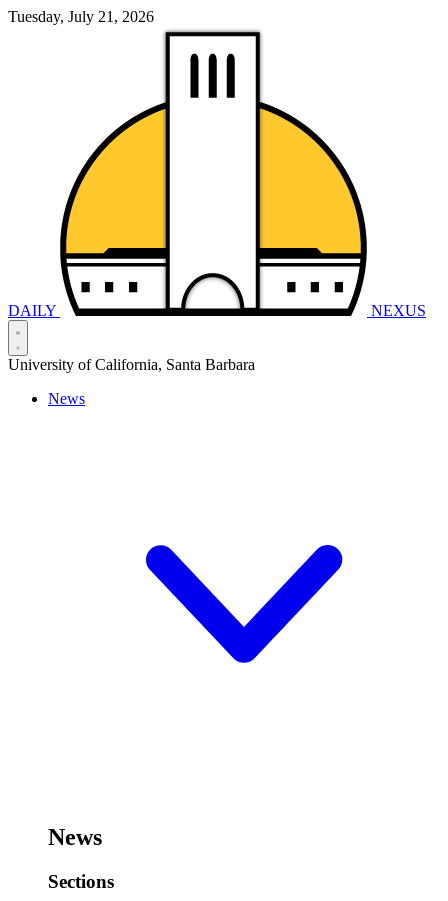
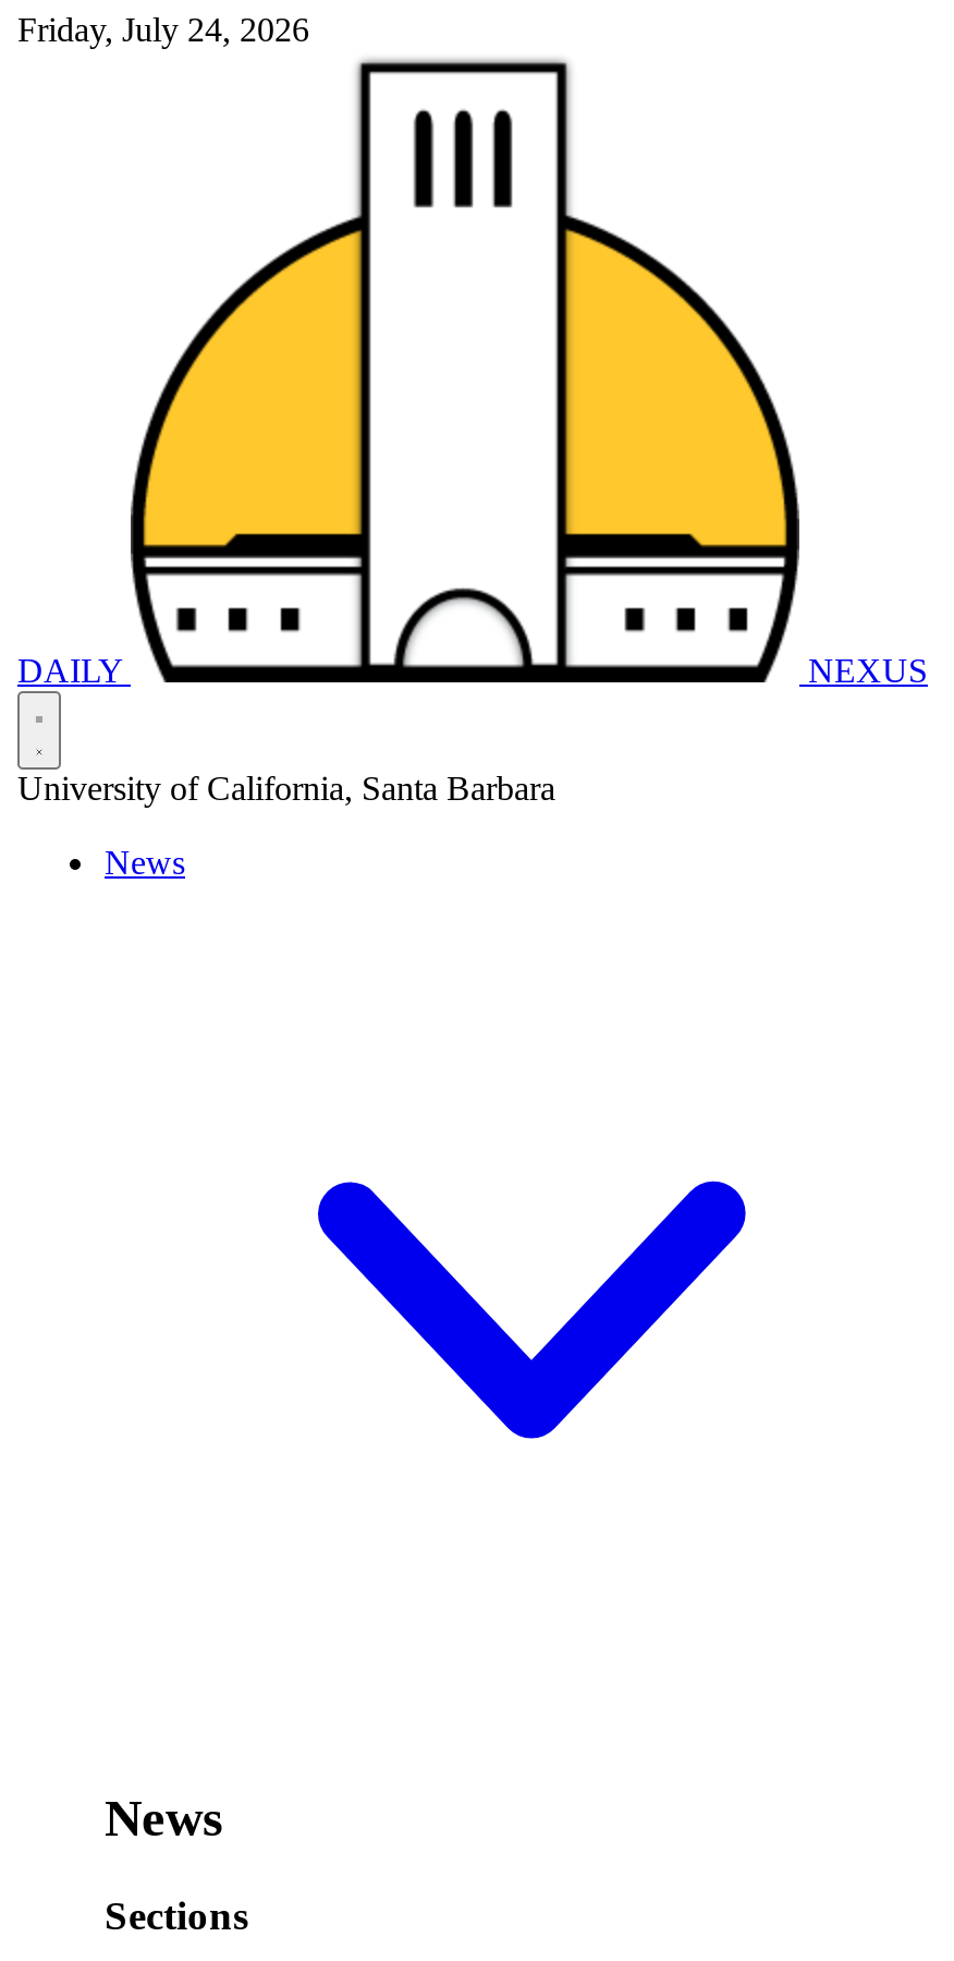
[8,8,154,25] Tuesday, July 21, 2026 -> [17,11,309,48] Friday, July 24, 2026

